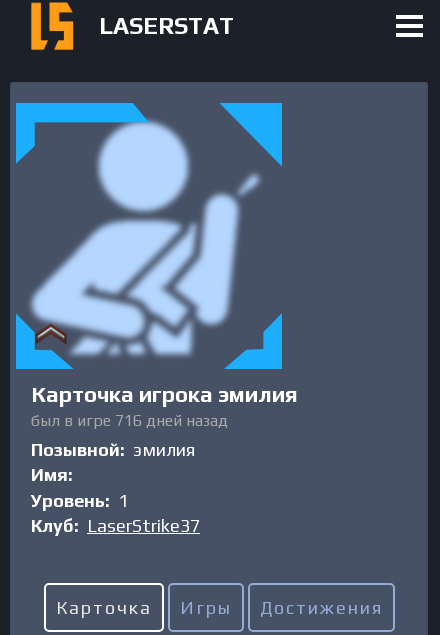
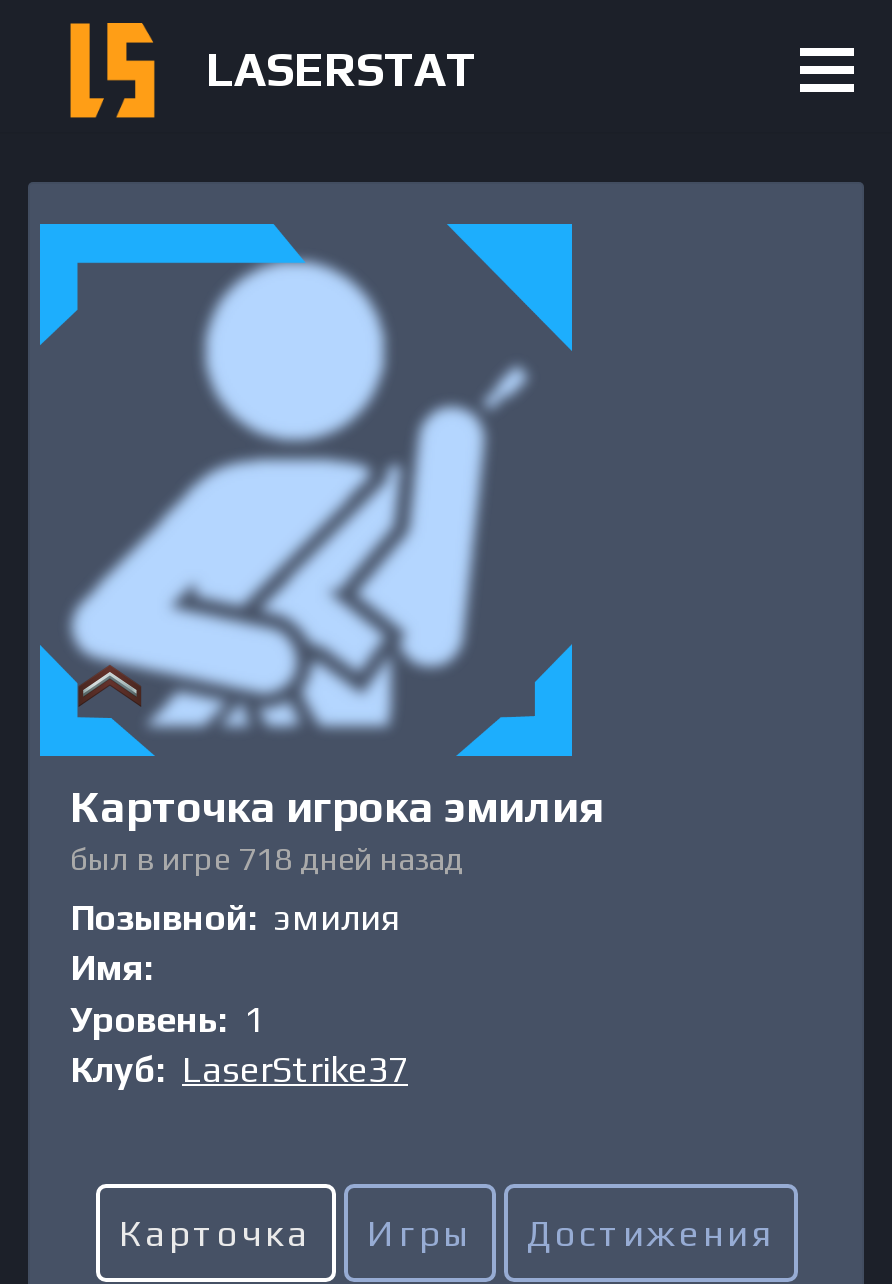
[31,411,228,430] был в игре 716 дней назад -> [70,840,464,878] был в игре 718 дней назад

